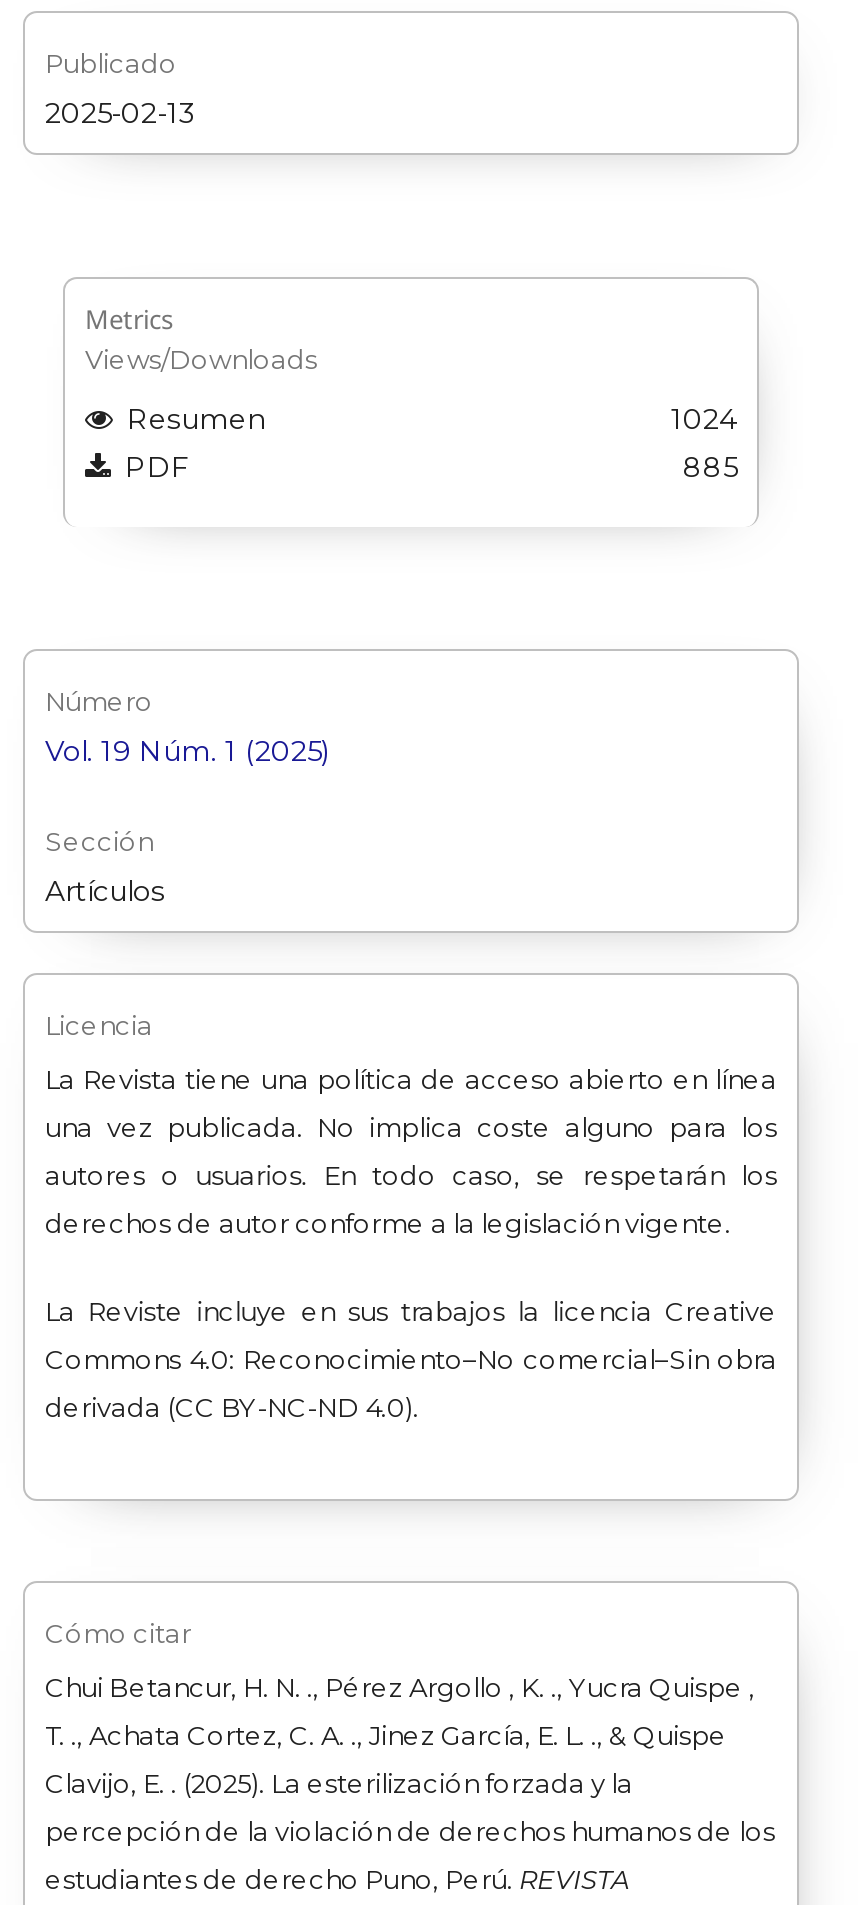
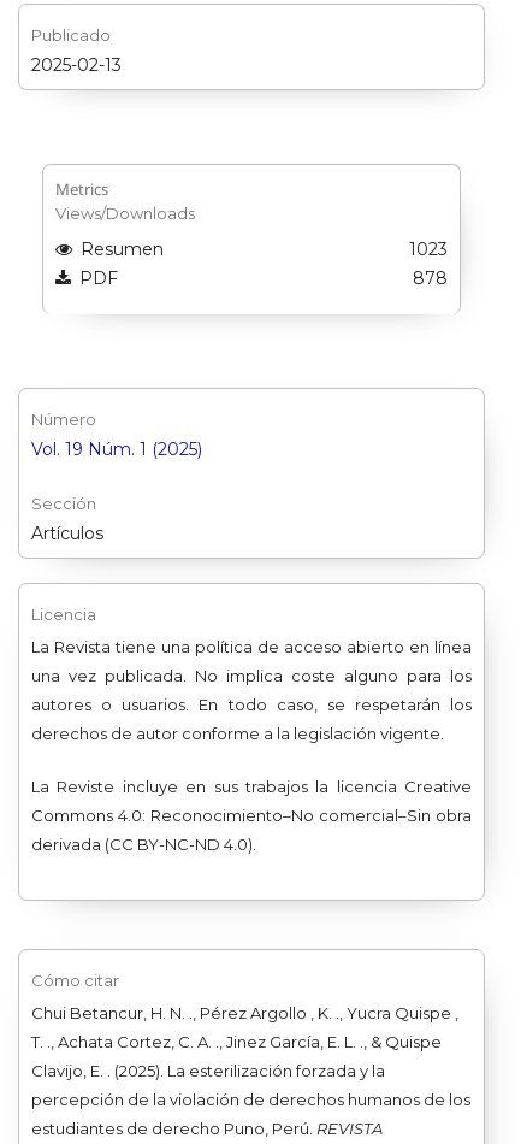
[671,402,737,438] 1024 -> [409,239,448,260] 1023
[683,450,737,486] 885 -> [413,268,448,289] 878

